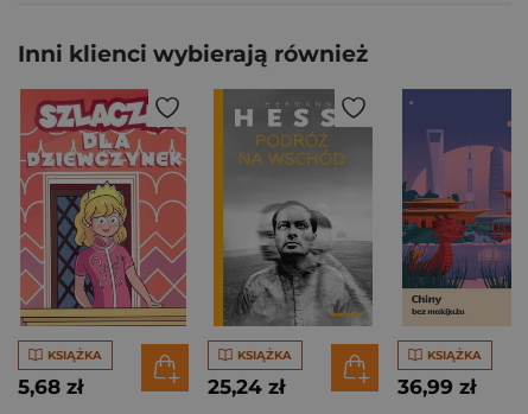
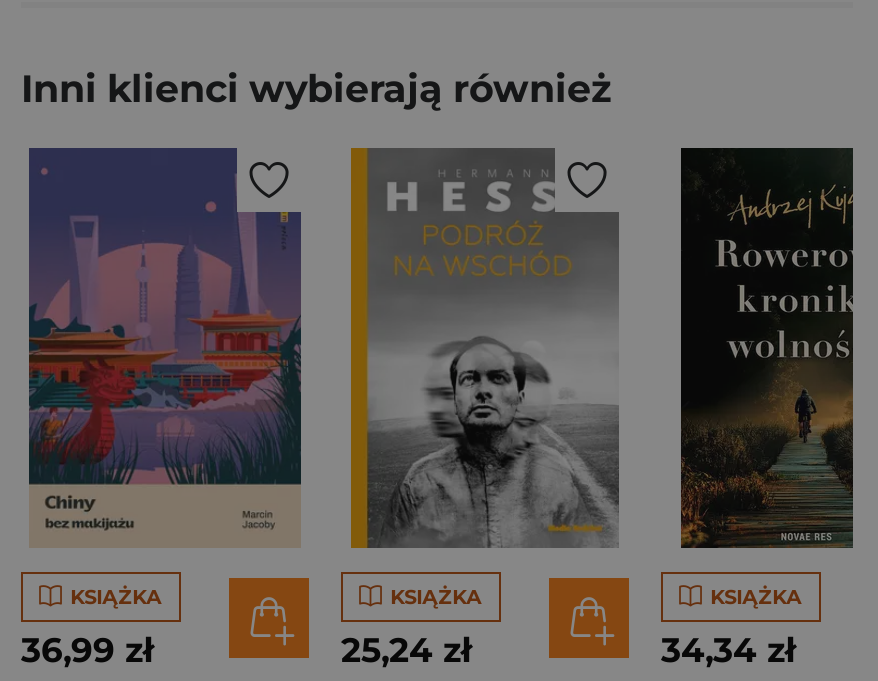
[19,88,187,327] [image] -> [25,146,305,546] [image]
[401,88,513,326] [image] -> [669,146,855,550] [image]
[18,375,83,399] 5,68 zł -> [21,630,153,670] 36,99 zł
[397,375,476,399] 36,99 zł -> [661,630,795,670] 34,34 zł

